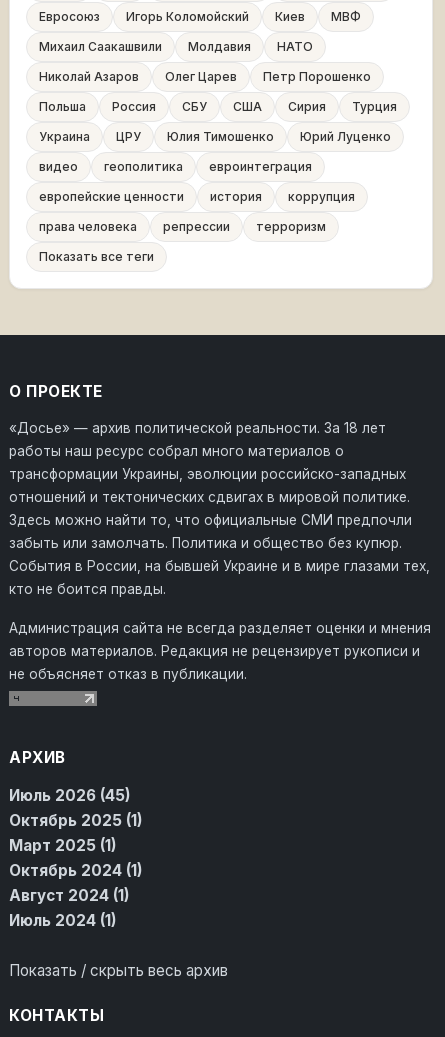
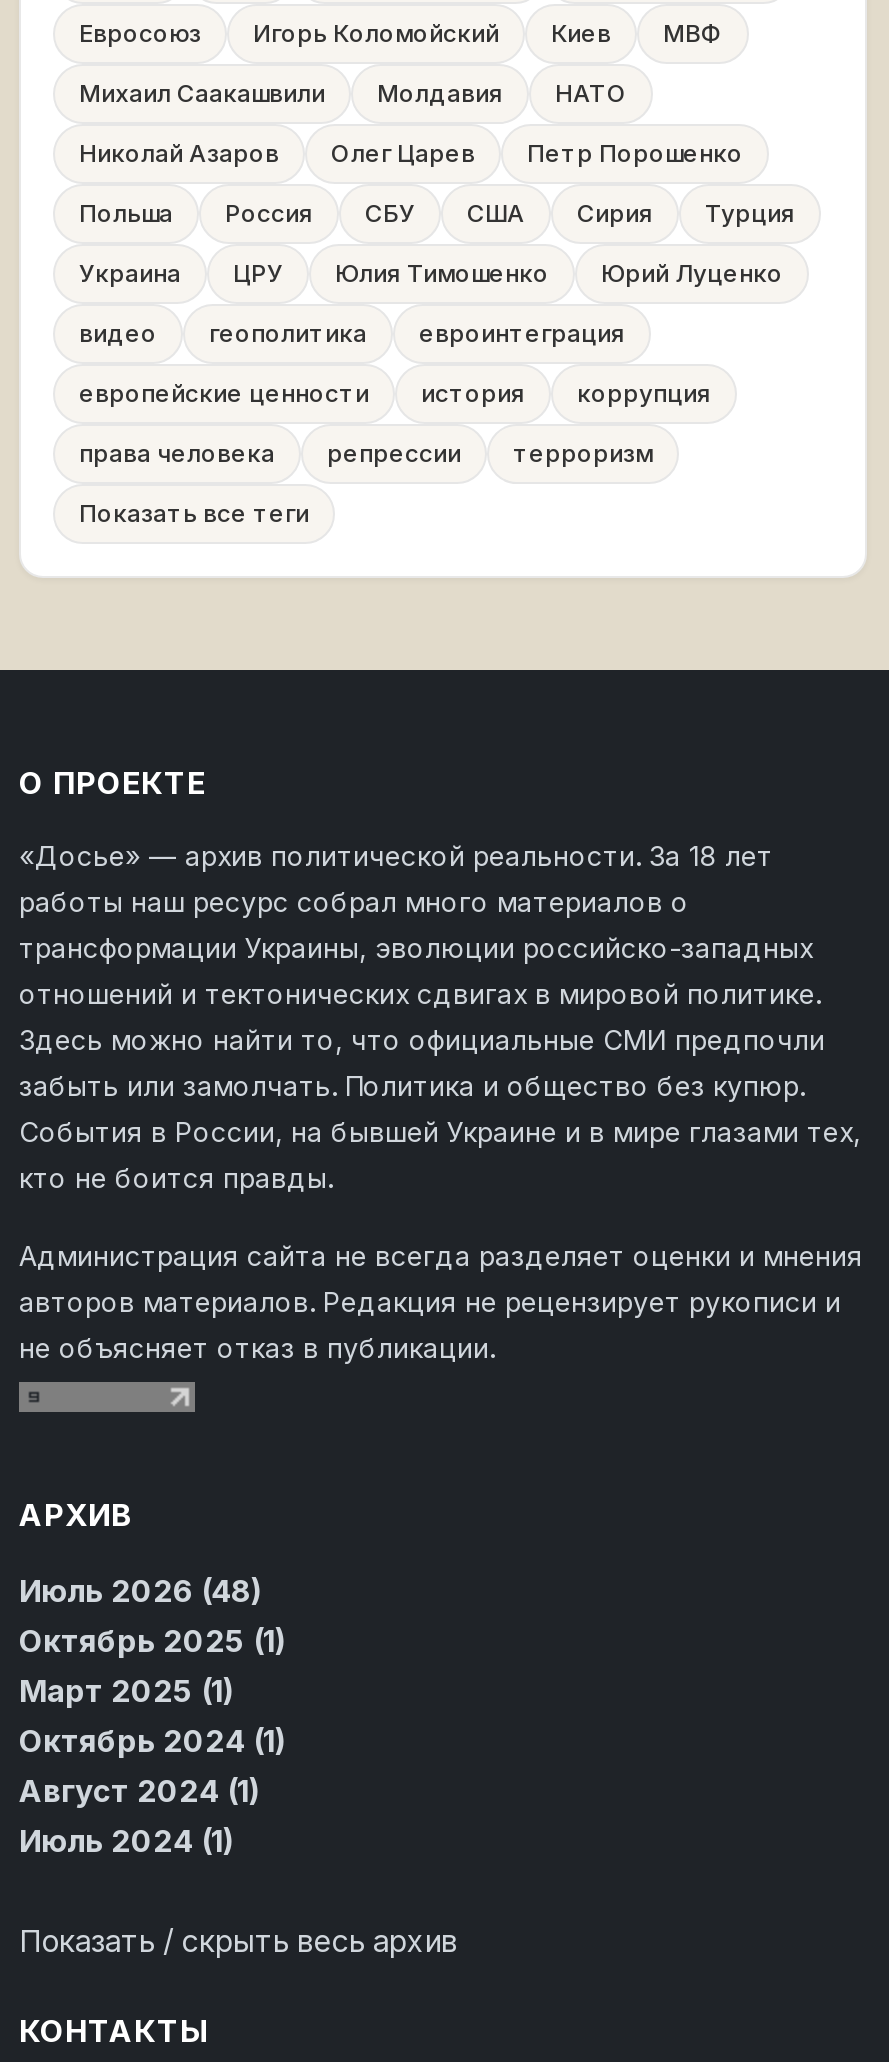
[9,786,131,805] Июль 2026 (45) -> [19,1572,263,1610] Июль 2026 (48)

